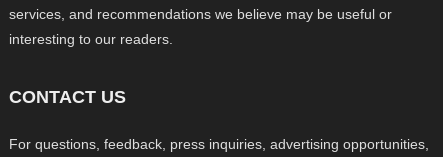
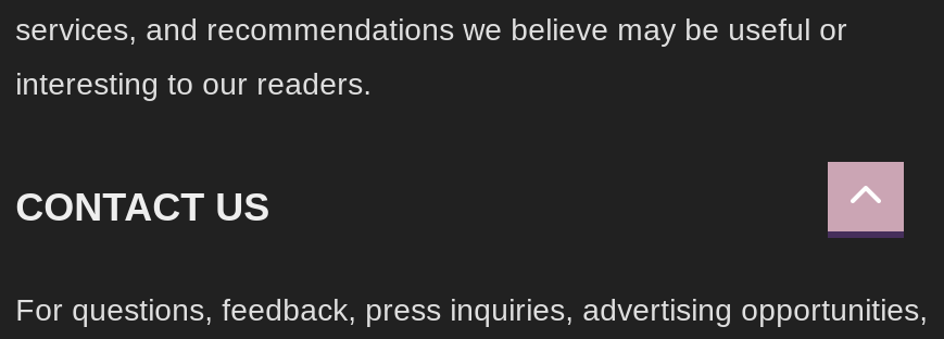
none -> [826,159,906,239] [image]

